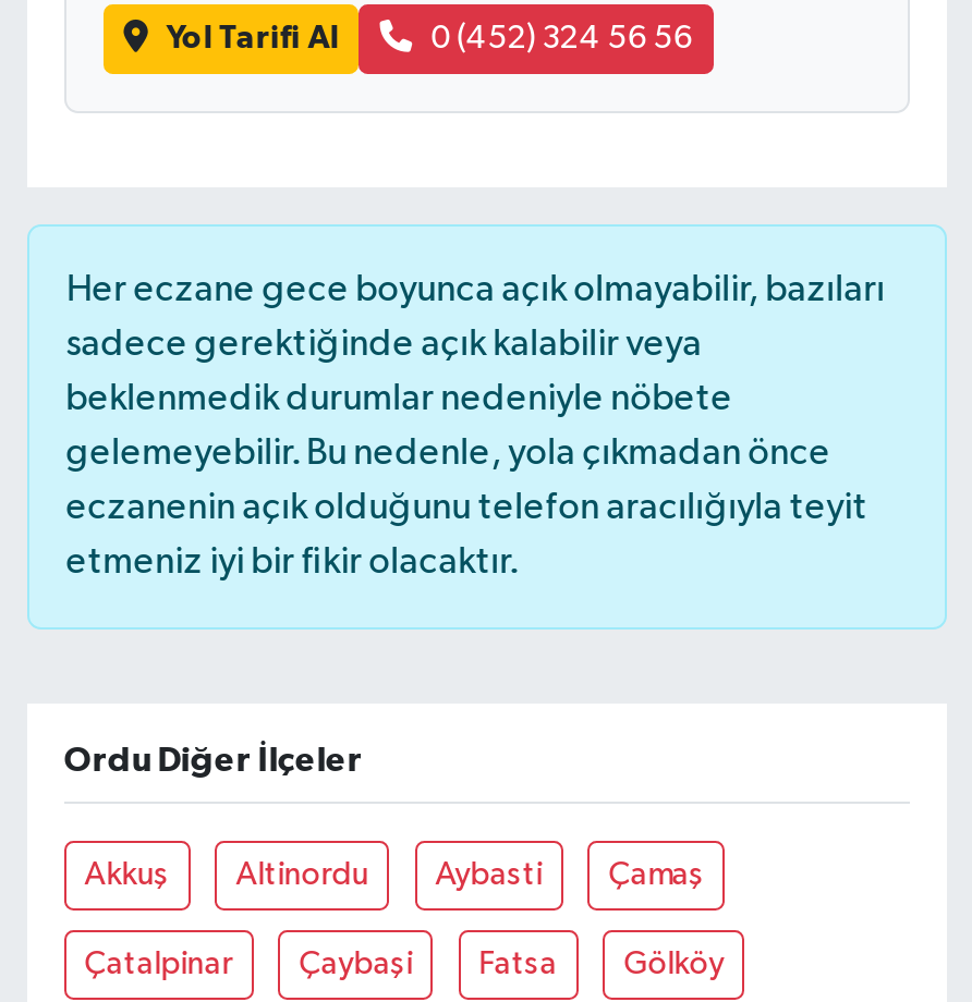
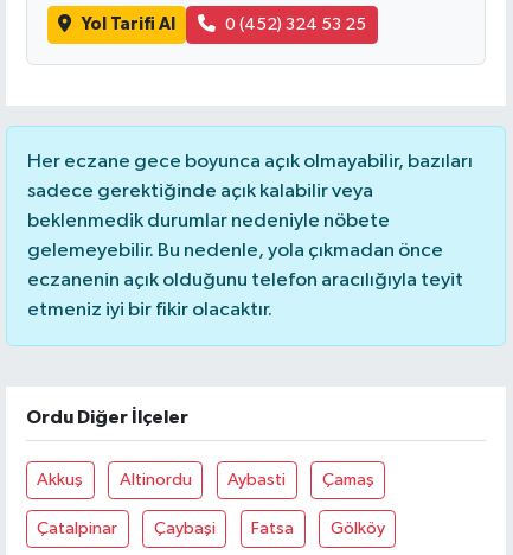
[431,21,692,54] 0 (452) 324 56 56 -> [225,15,366,33] 0 (452) 324 53 25

